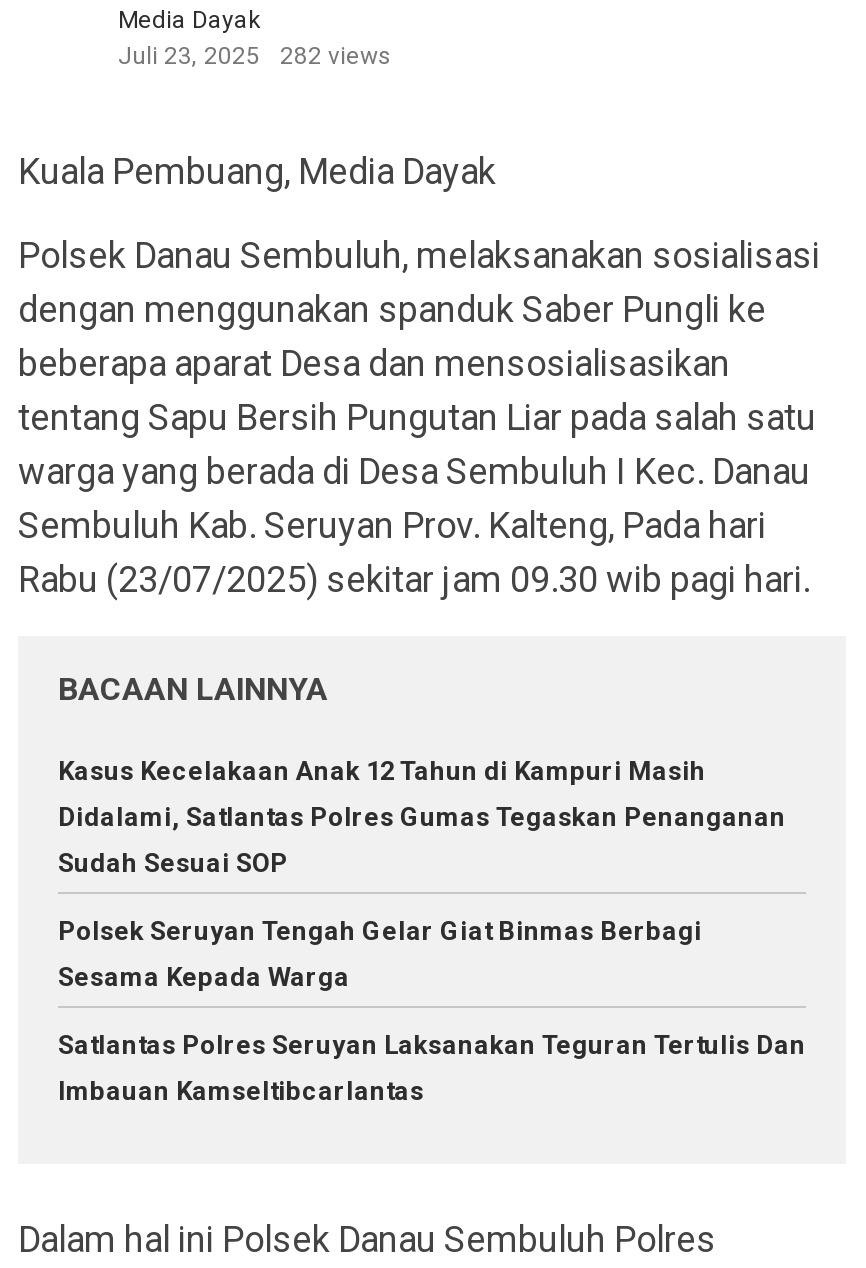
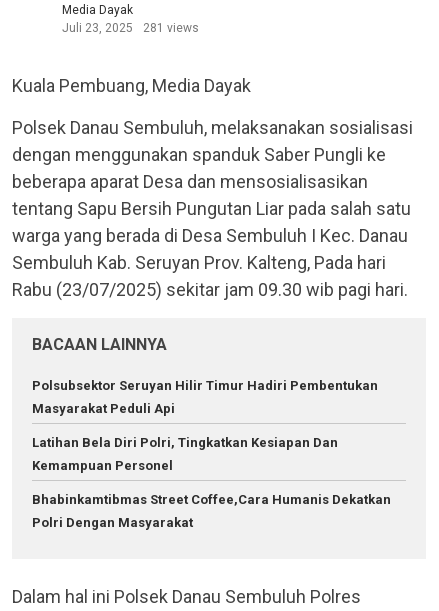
[118,42,392,70] Juli 23, 2025 282 views -> [62,21,199,35] Juli 23, 2025 281 views
[58,756,806,1106] Kasus Kecelakaan Anak 12 Tahun di Kampuri Masih | Didalami, Satlantas Polres Gumas Tegaskan Penanganan | Sudah Sesuai SOP | Polsek Seruyan Tengah Gelar Giat Binmas Berbagi | Sesama Kepada Warga | Satlantas Polres Seruyan Laksanakan Teguran Tertulis Dan | Imbauan Kamseltibcarlantas -> [32,378,391,530] Polsubsektor Seruyan Hilir Timur Hadiri Pembentukan | Masyarakat Peduli Api | Latihan Bela Diri Polri, Tingkatkan Kesiapan Dan | Kemampuan Personel | Bhabinkamtibmas Street Coffee,Cara Humanis Dekatkan | Polri Dengan Masyarakat

